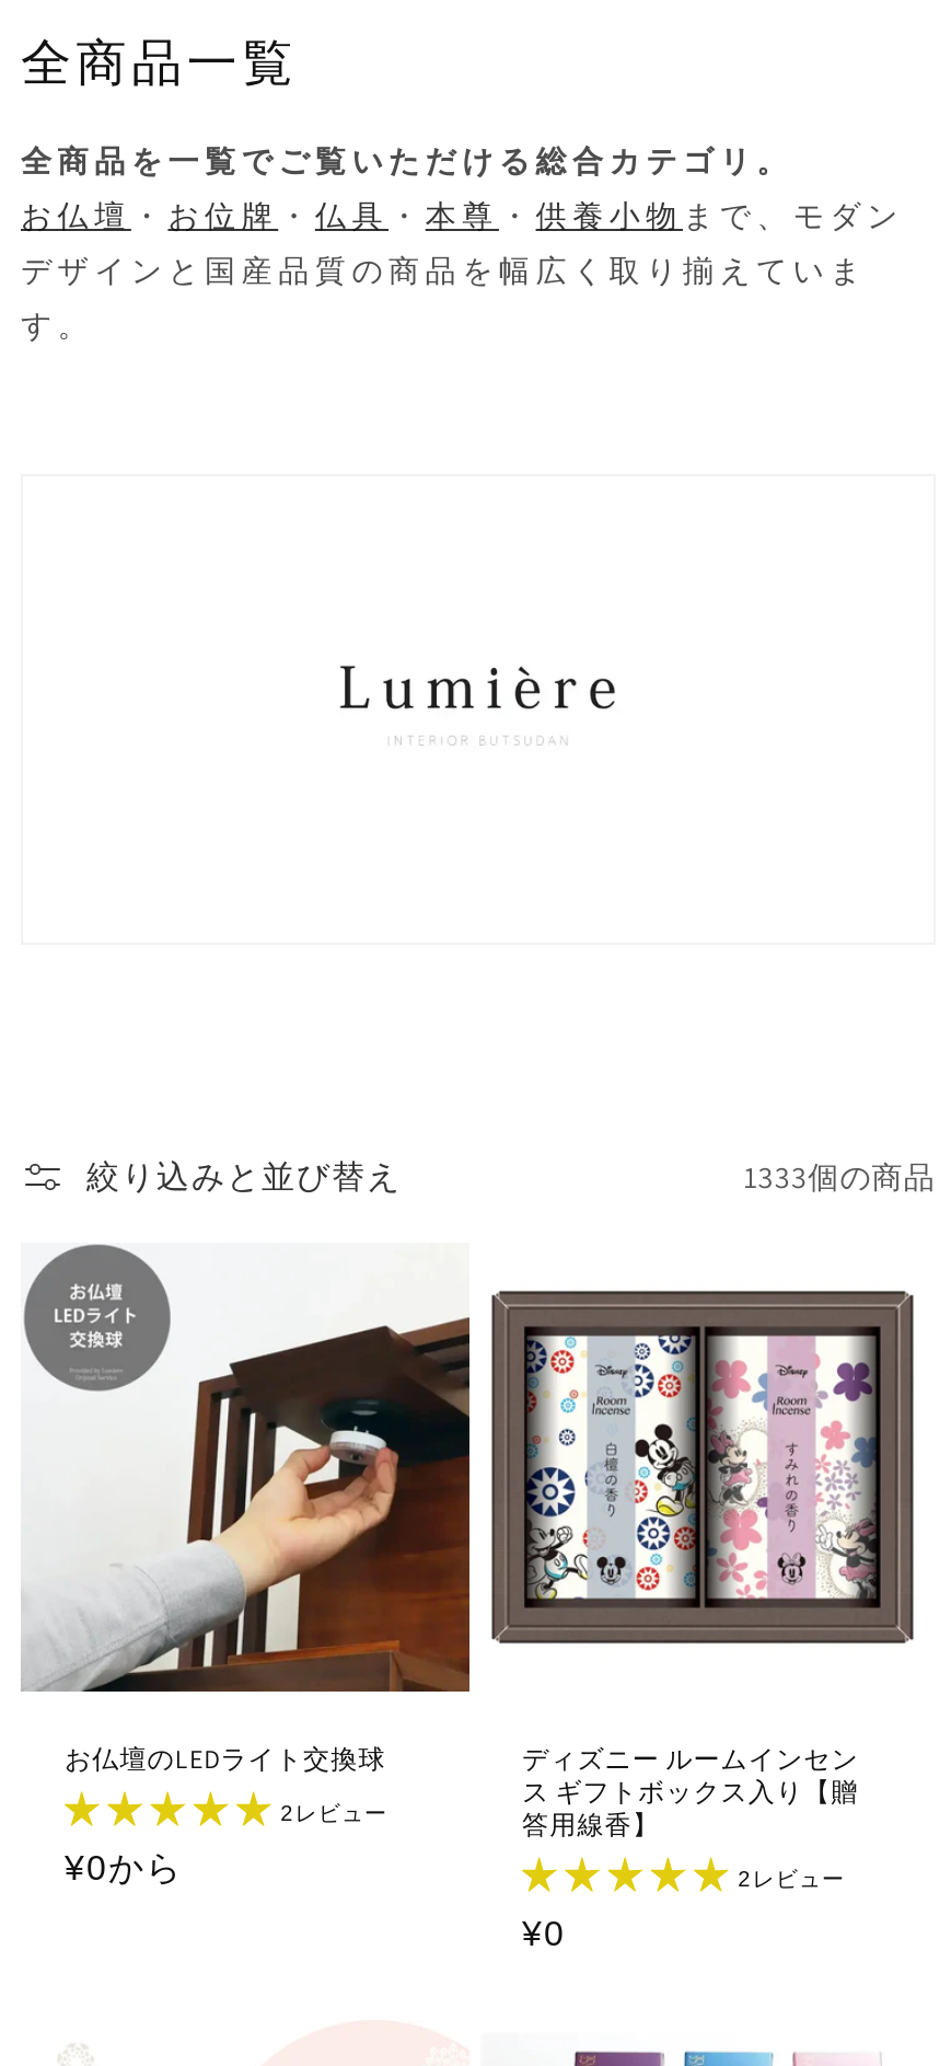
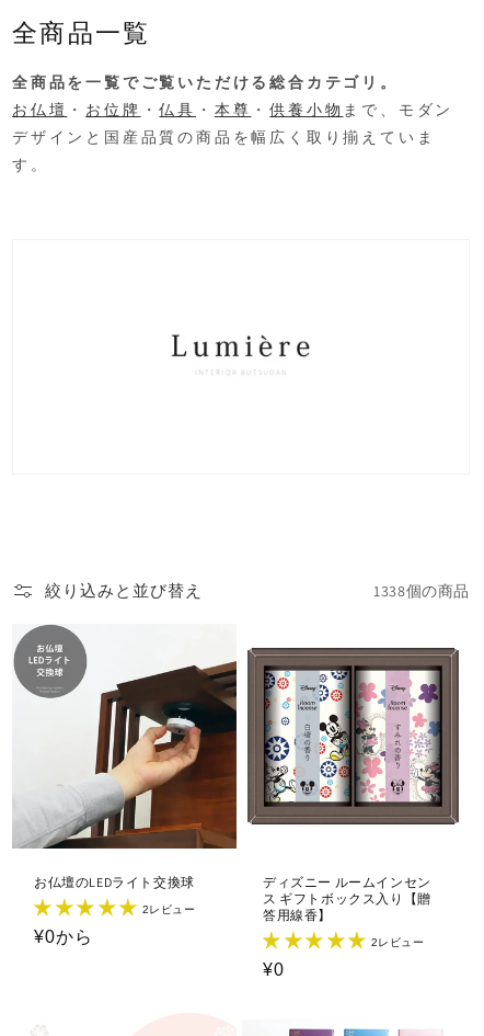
[744,1157,936,1196] 1333個の商品 -> [374,581,470,601] 1338個の商品

